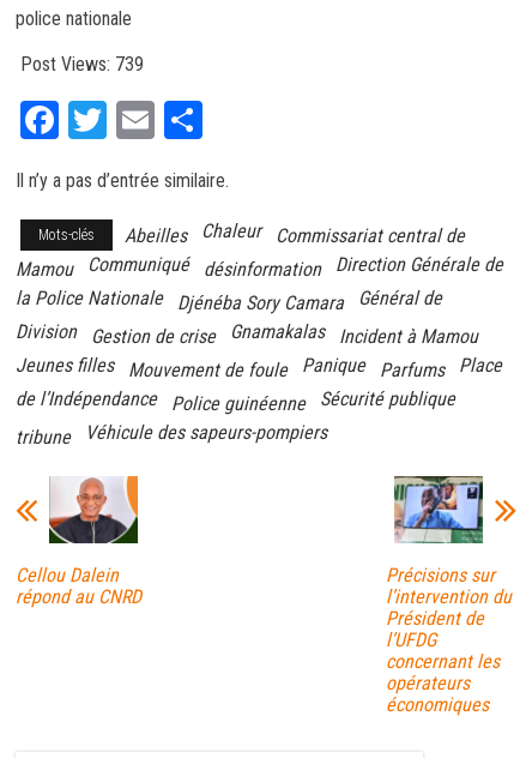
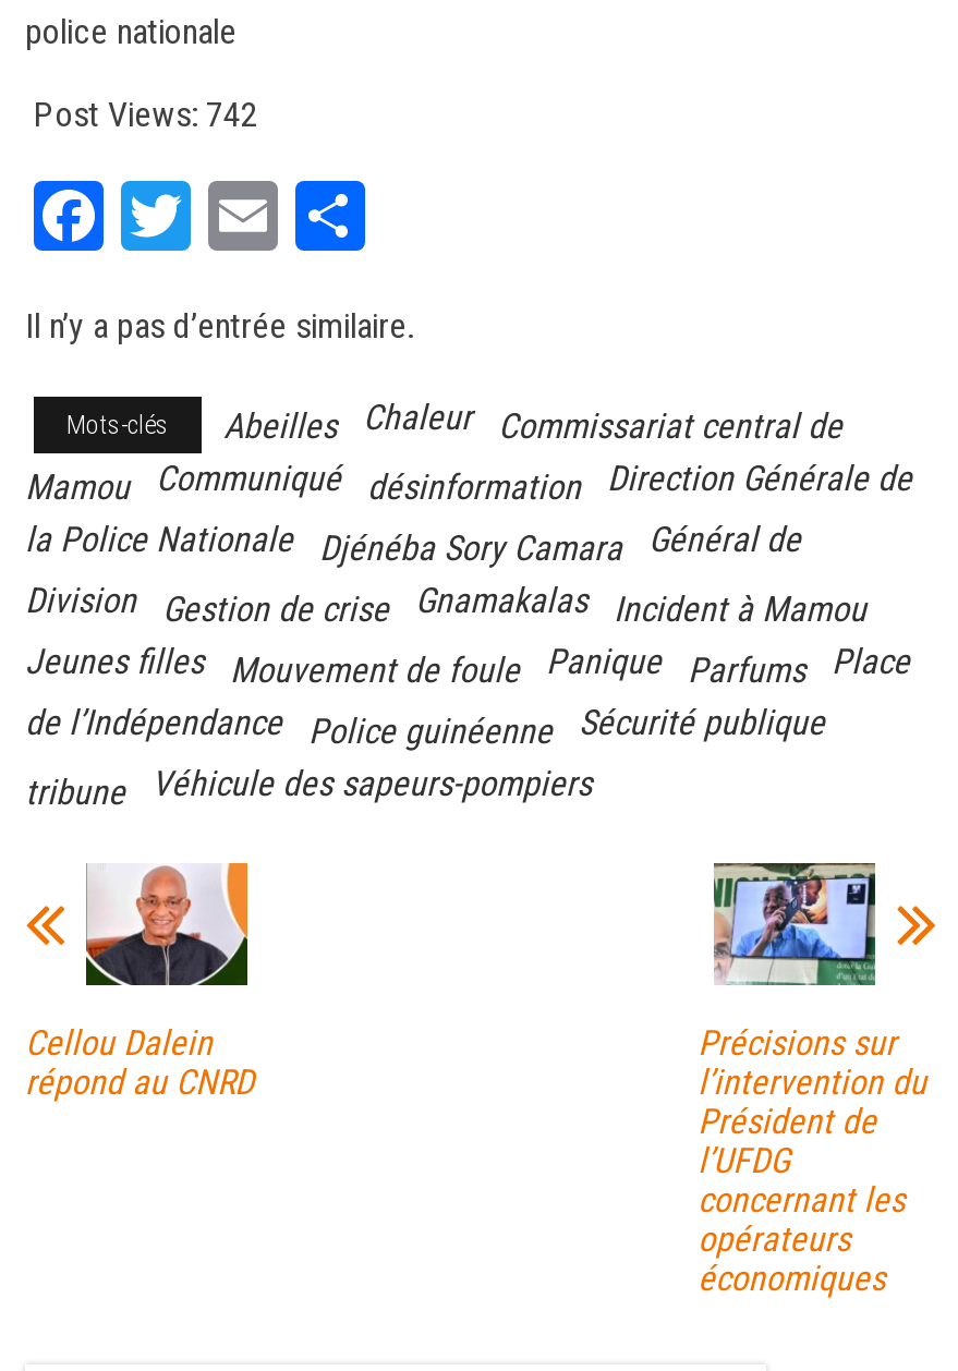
[20,53,144,76] Post Views: 739 -> [34,95,258,136] Post Views: 742

